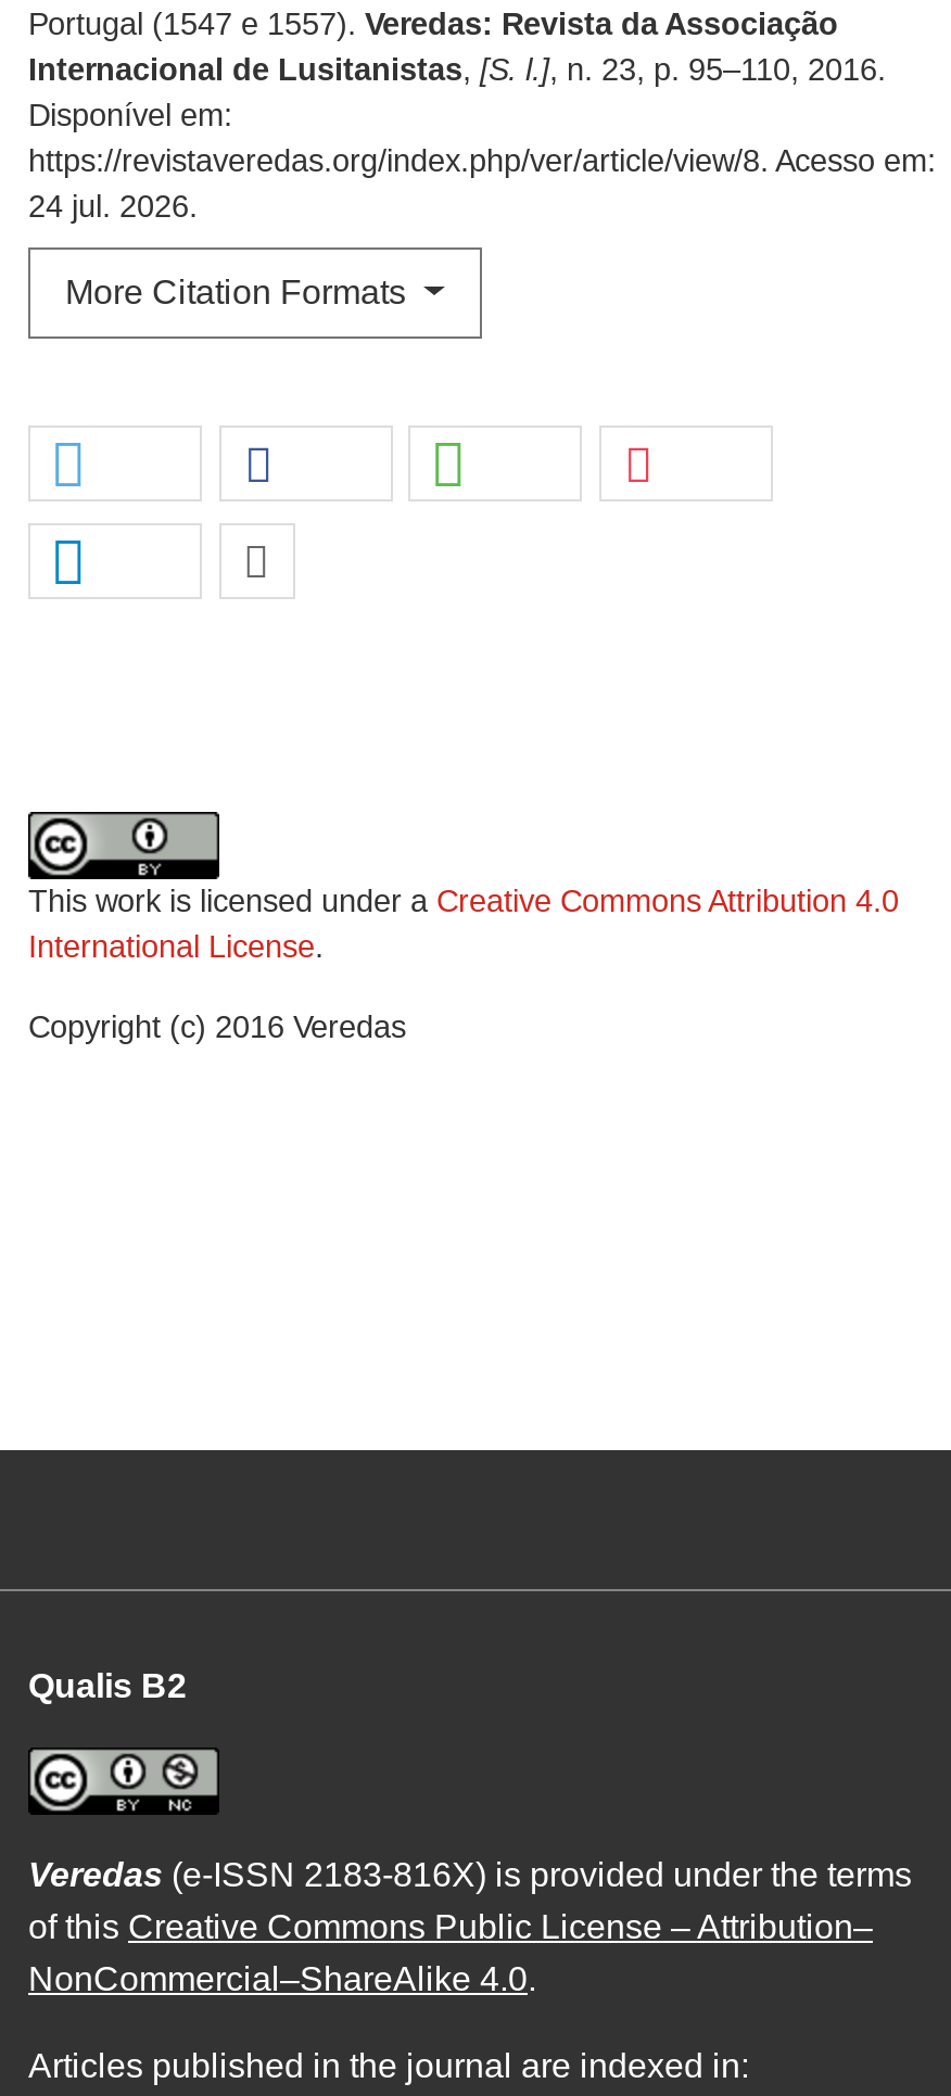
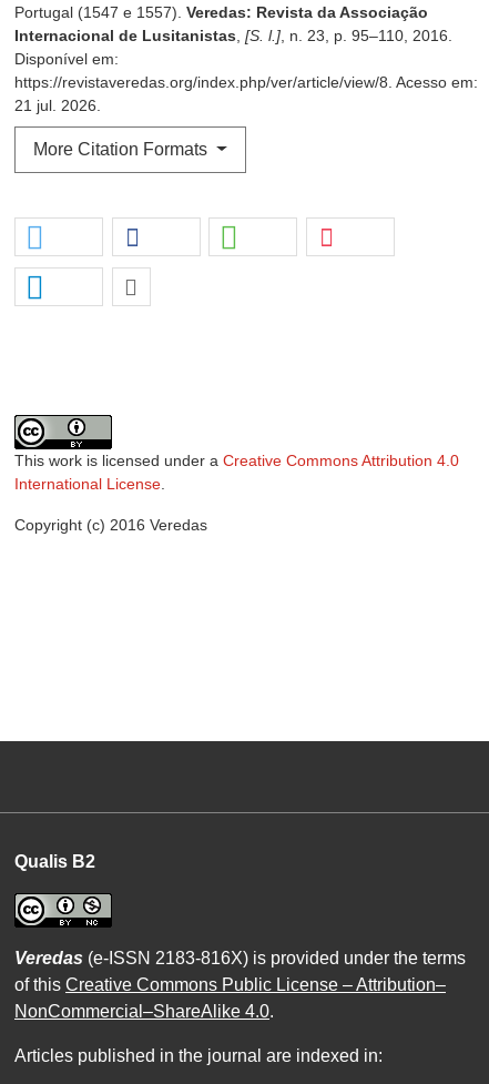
[28,190,198,224] 24 jul. 2026. -> [14,97,101,115] 21 jul. 2026.

